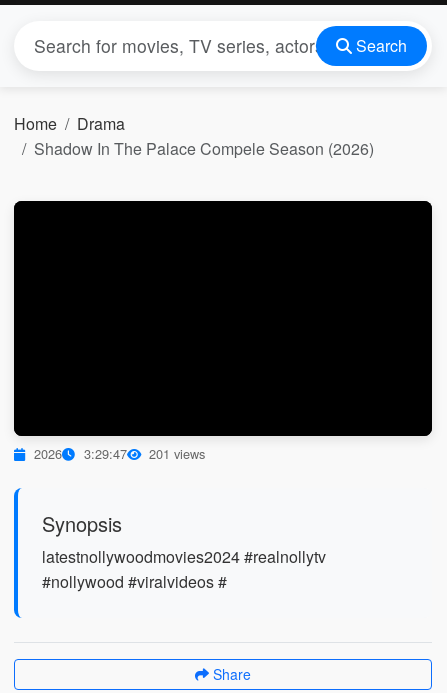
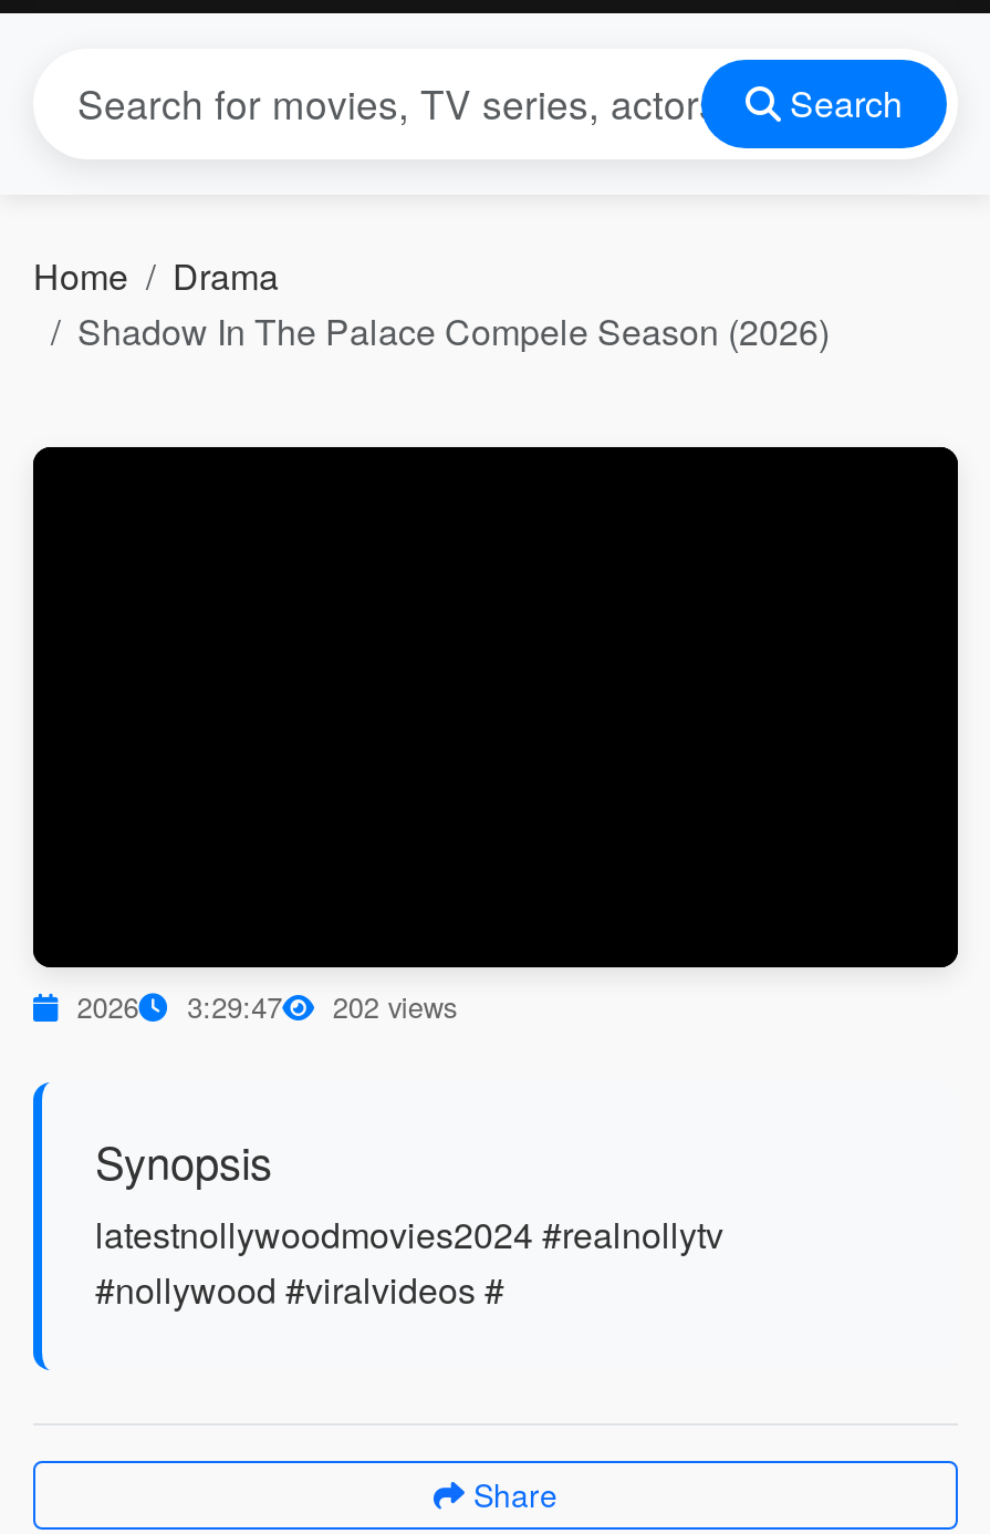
[30,444,205,463] 2026 3:29:47 201 views -> [68,985,457,1027] 2026 3:29:47 202 views

